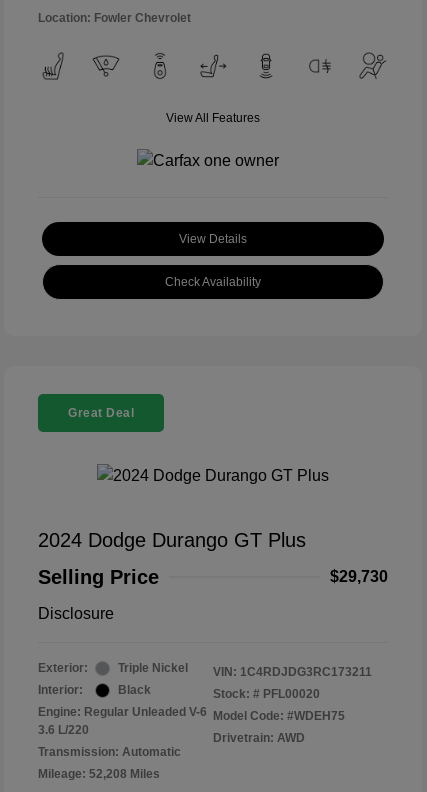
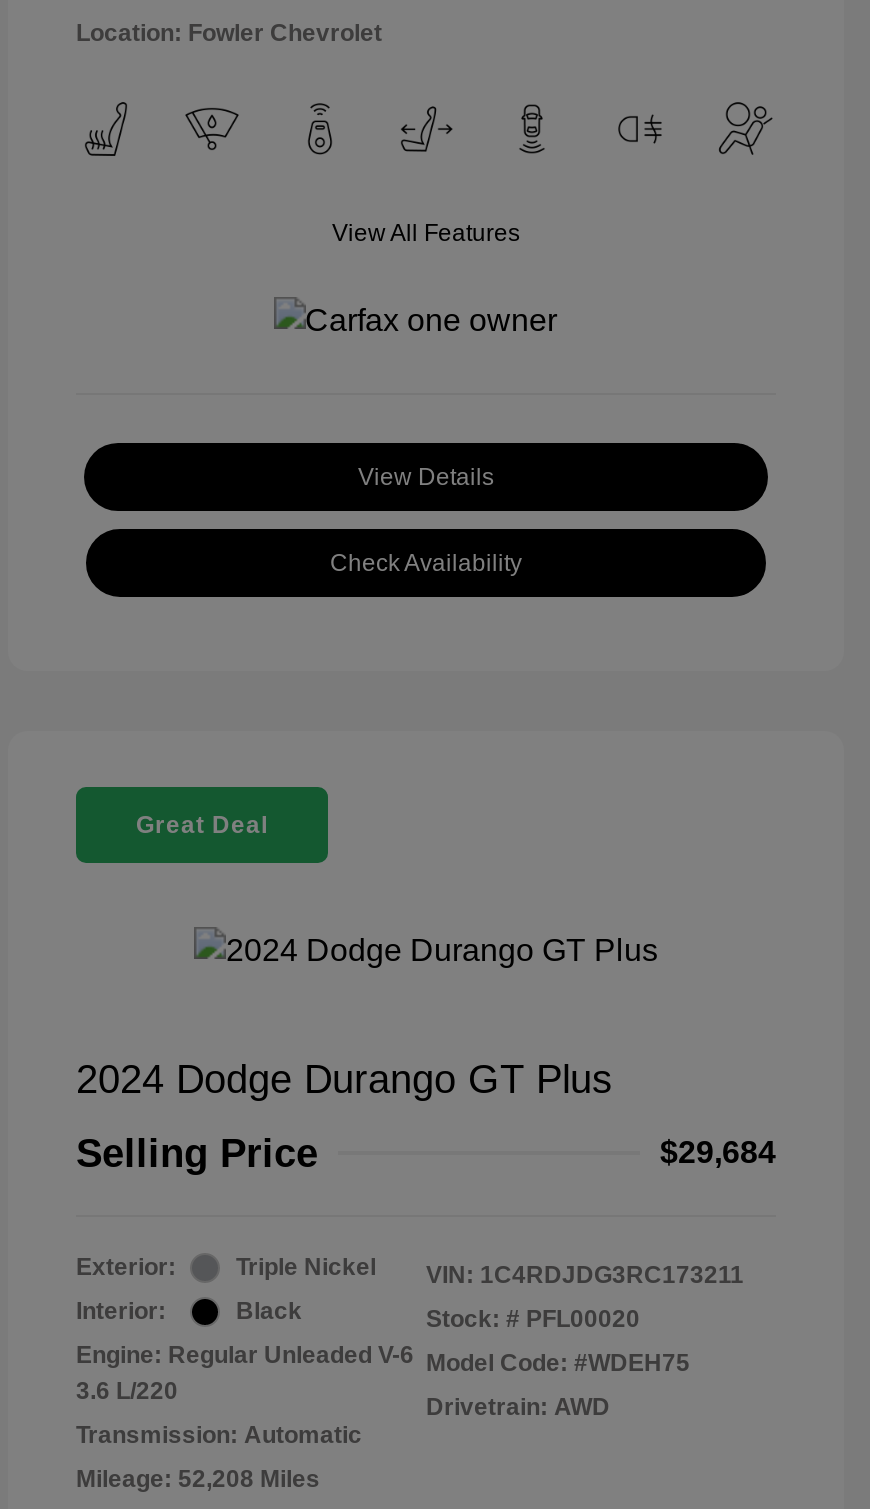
[38,568,388,622] $29,730 | Disclosure -> [660,1136,776,1170] $29,684

